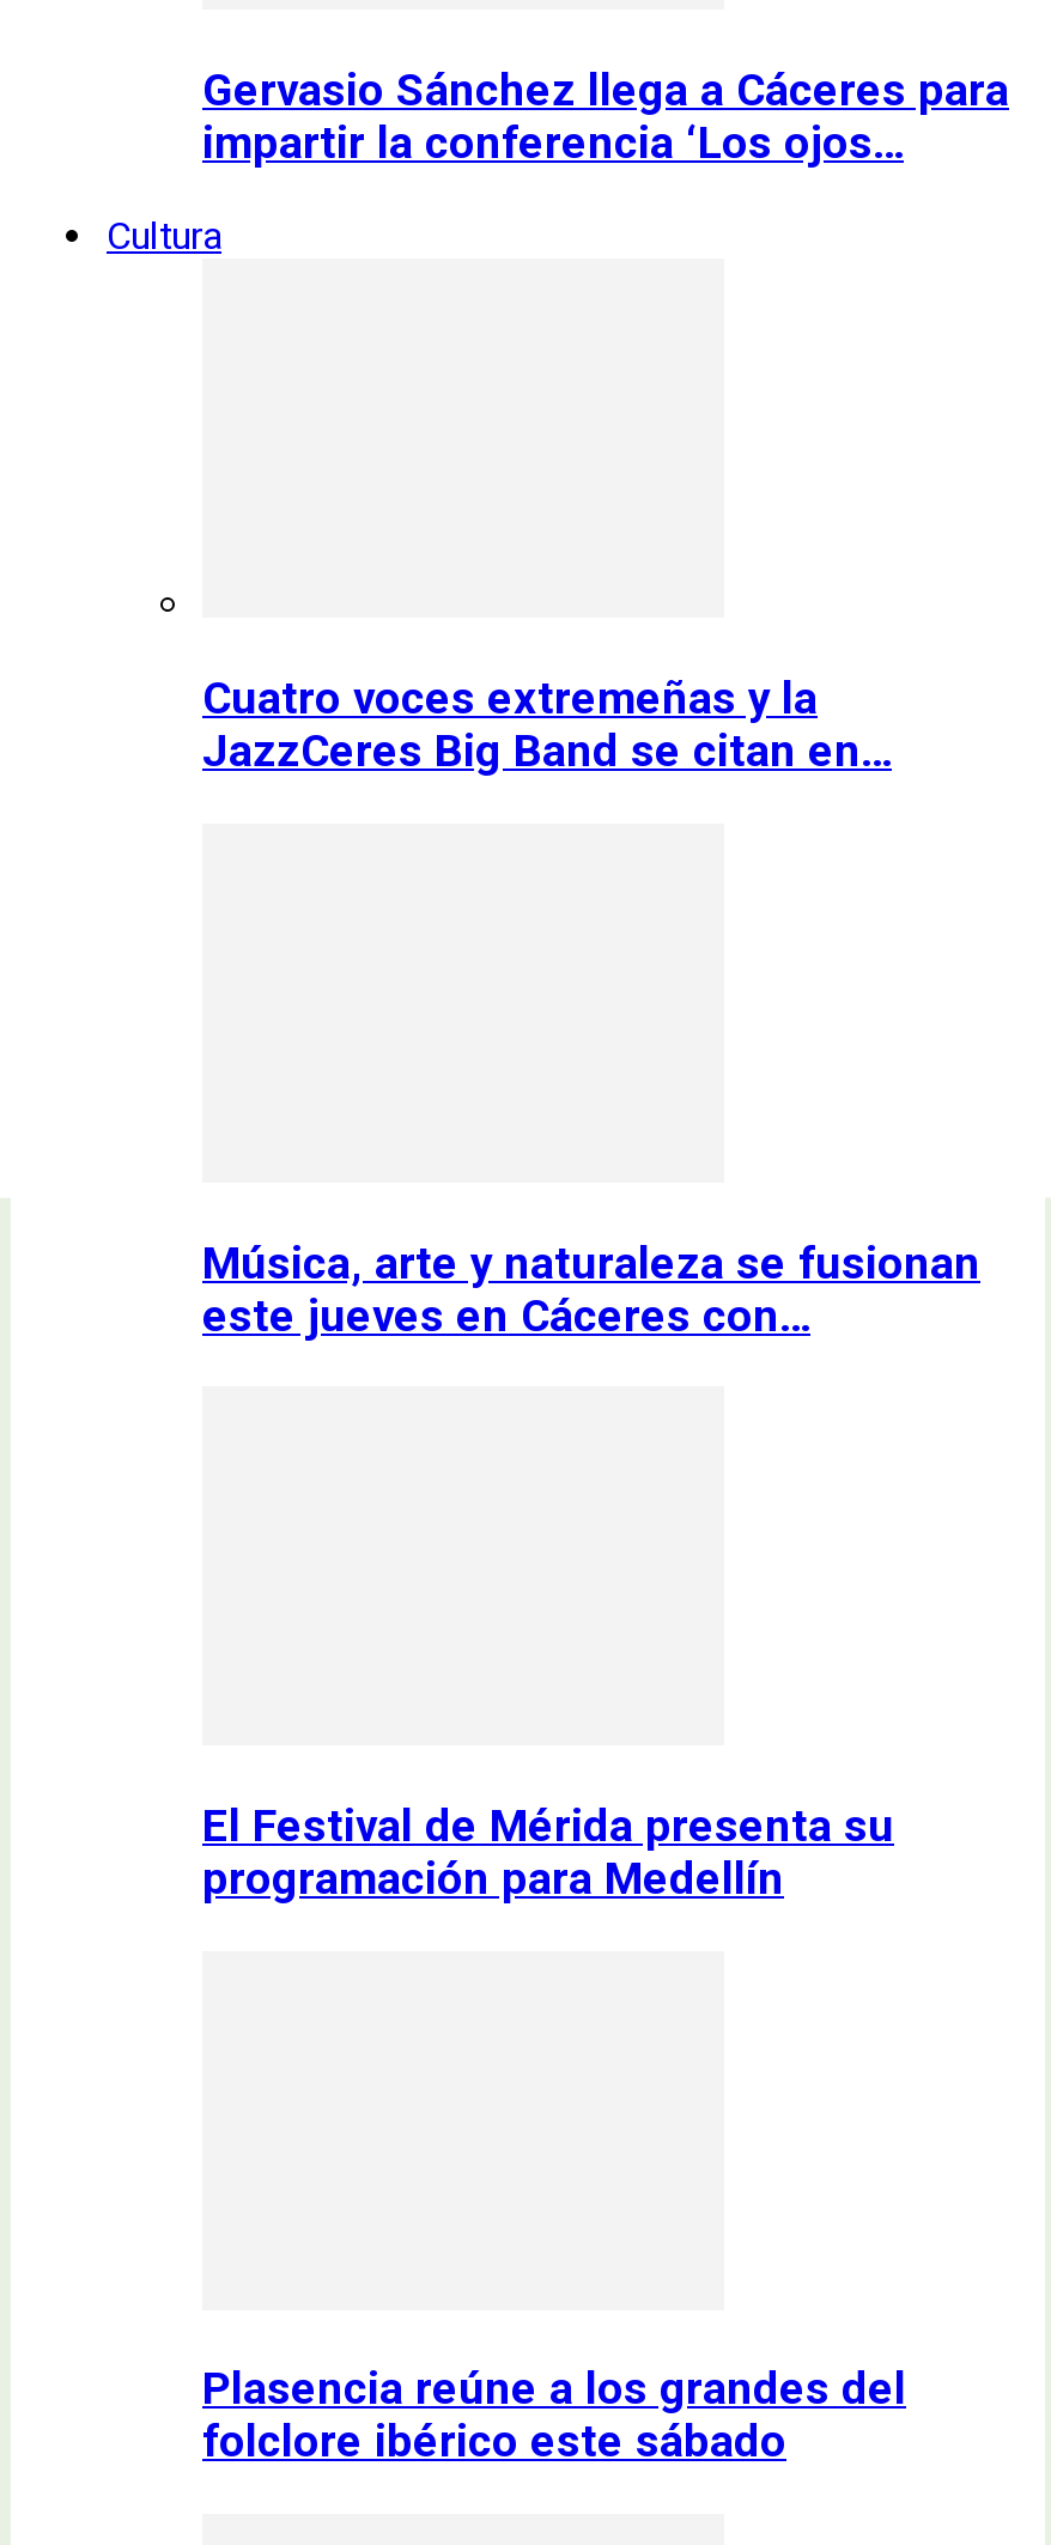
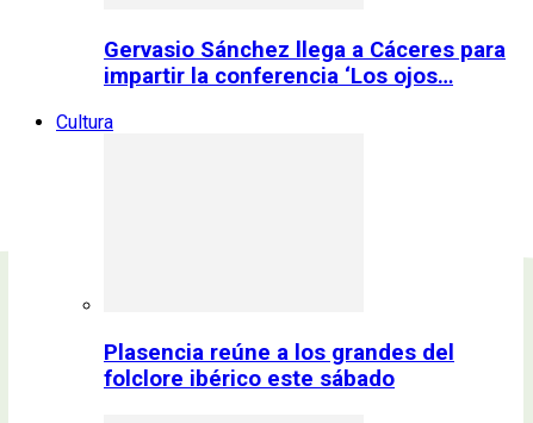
[202,673,892,778] Cuatro voces extremeñas y la | JazzCeres Big Band se citan en… -> none
[202,1237,980,1342] Música, arte y naturaleza se fusionan | este jueves en Cáceres con… -> none
[202,1800,894,1906] El Festival de Mérida presenta su | programación para Medellín -> none

